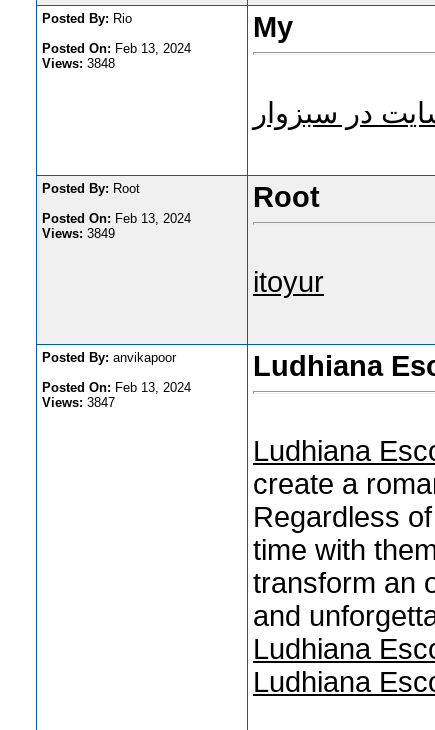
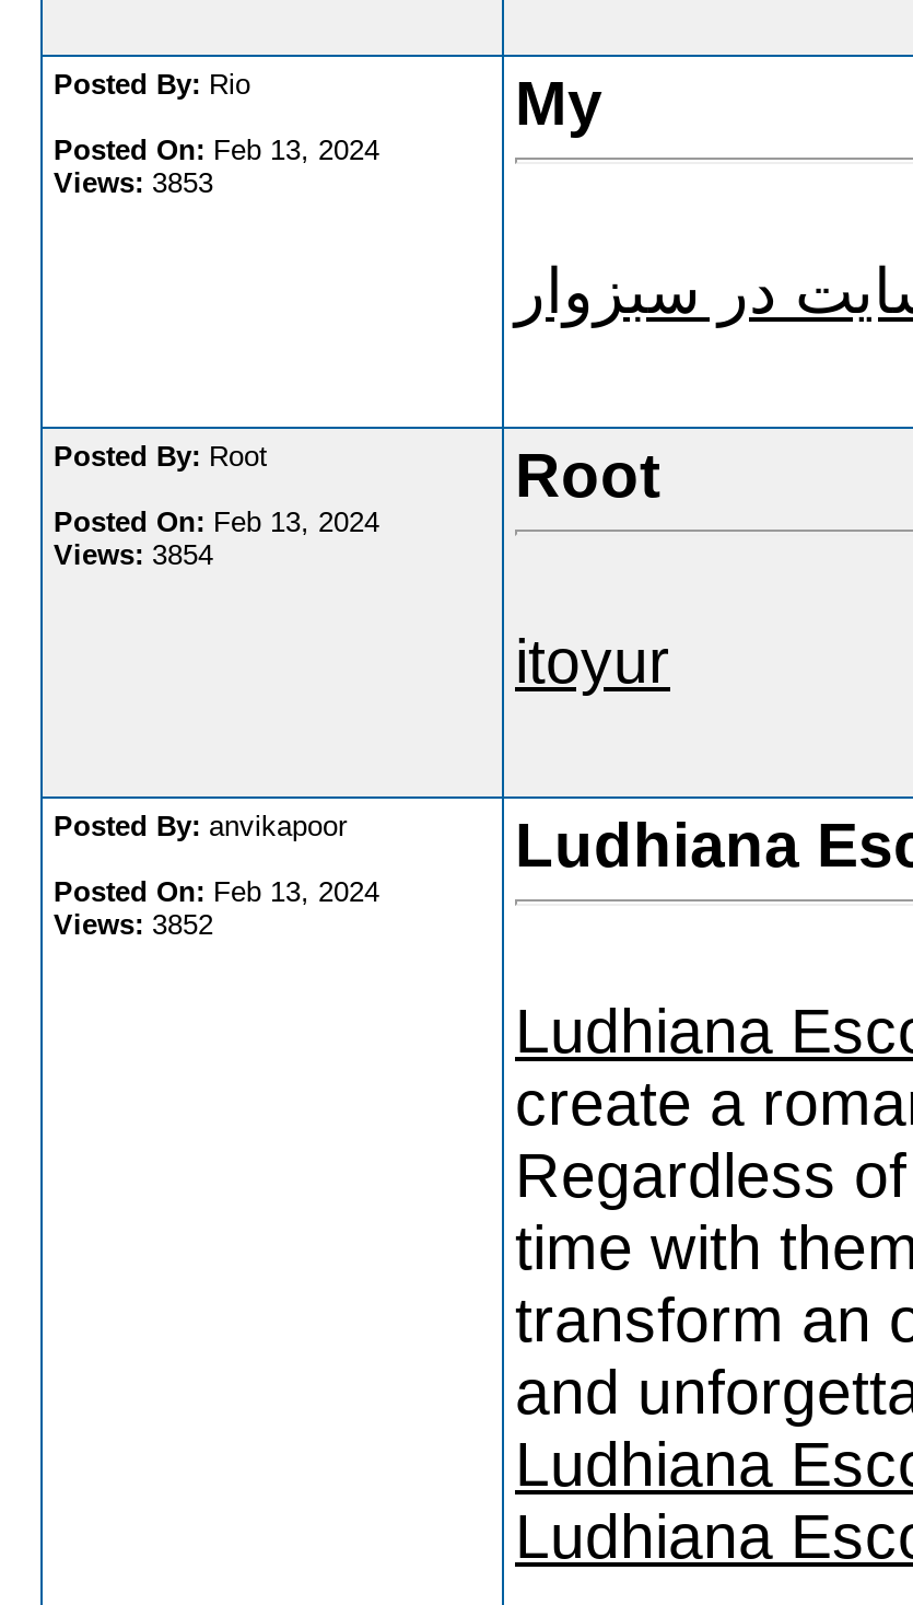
[42,56,115,71] Views: 3848 -> [54,166,213,199] Views: 3853
[42,226,115,241] Views: 3849 -> [54,538,213,571] Views: 3854
[42,395,115,410] Views: 3847 -> [54,908,213,941] Views: 3852

